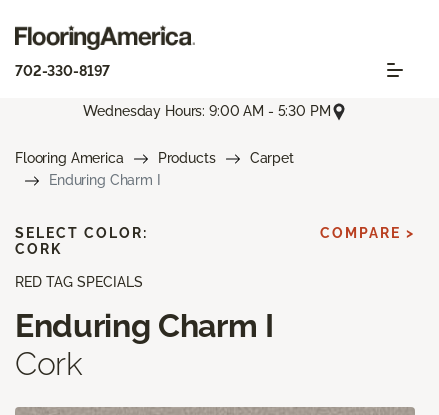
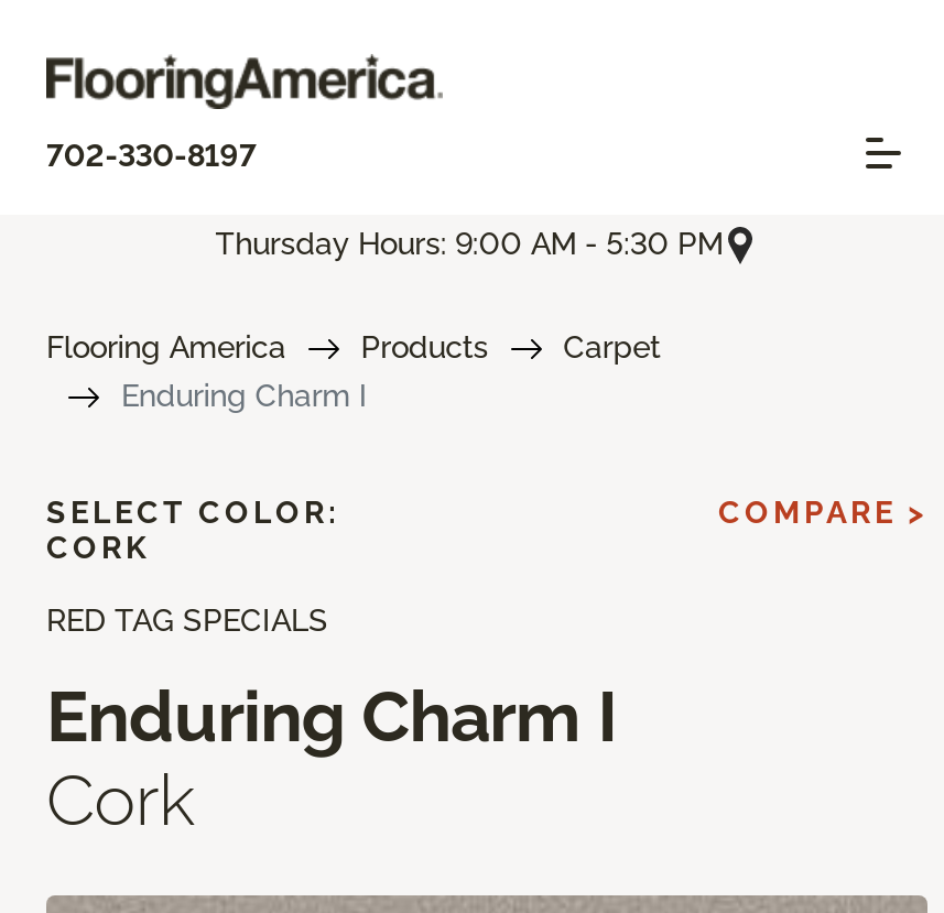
[83,103,331,119] Wednesday Hours: 9:00 AM - 5:30 PM -> [215,226,723,261] Thursday Hours: 9:00 AM - 5:30 PM

